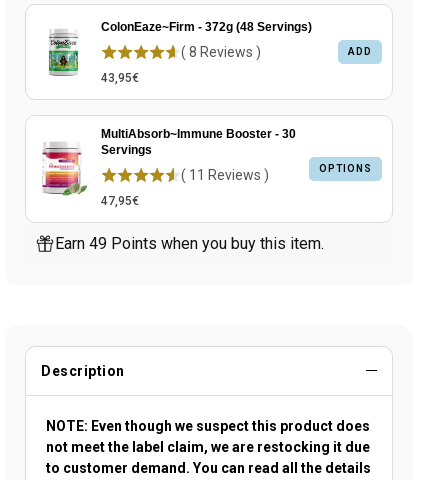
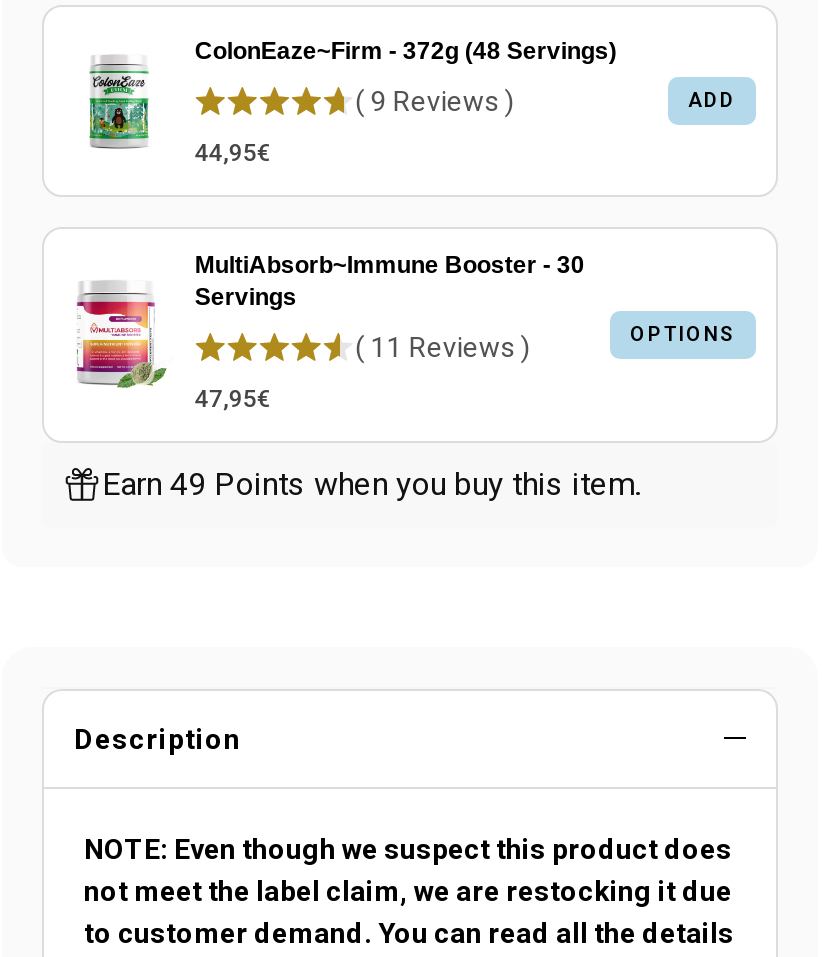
[181,43,261,59] ( 8 Reviews ) -> [355,84,515,116] ( 9 Reviews )
[101,70,139,84] 43,95€ -> [195,138,271,166] 44,95€

